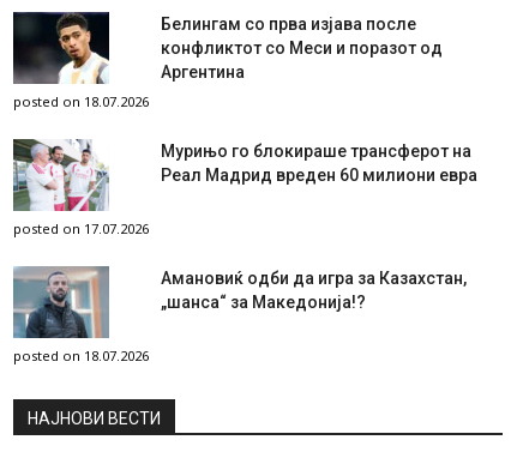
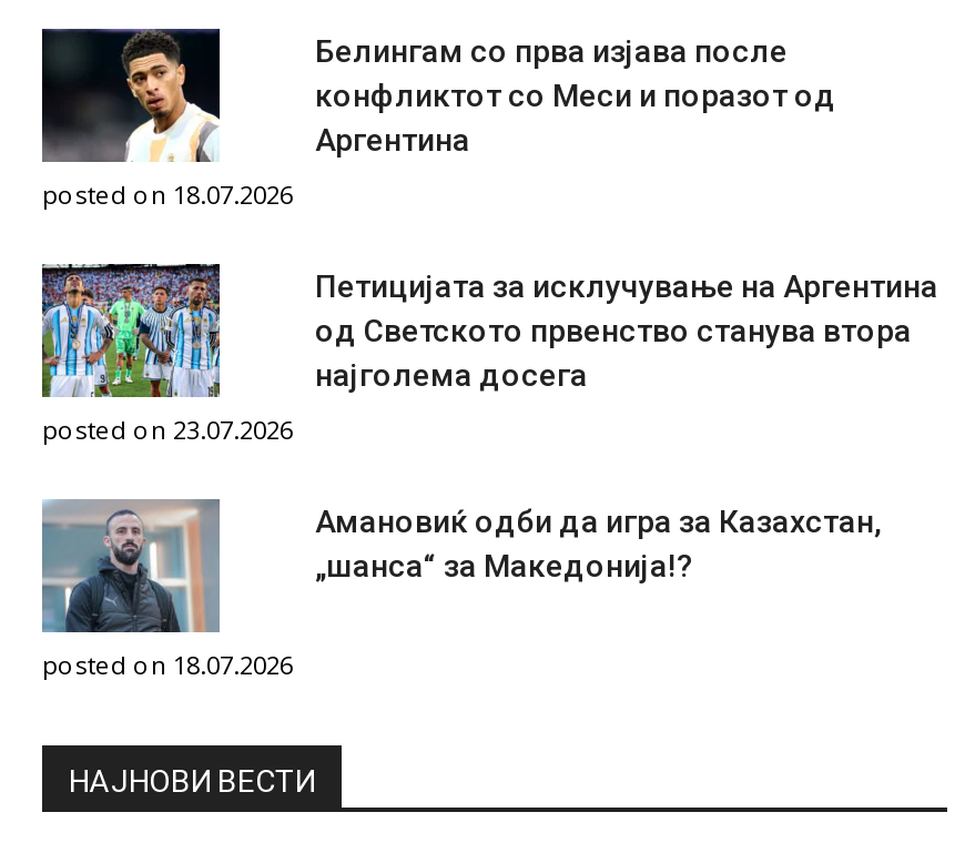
[12,139,149,237] [image] | posted on 17.07.2026 -> [40,262,293,446] [image] | posted on 23.07.2026
[161,141,477,185] Мурињо го блокираше трансферот на | Реал Мадрид вреден 60 милиони евра -> [315,268,938,393] Петицијата за исклучување на Аргентина | од Светското првенство станува втора | најголема досега

